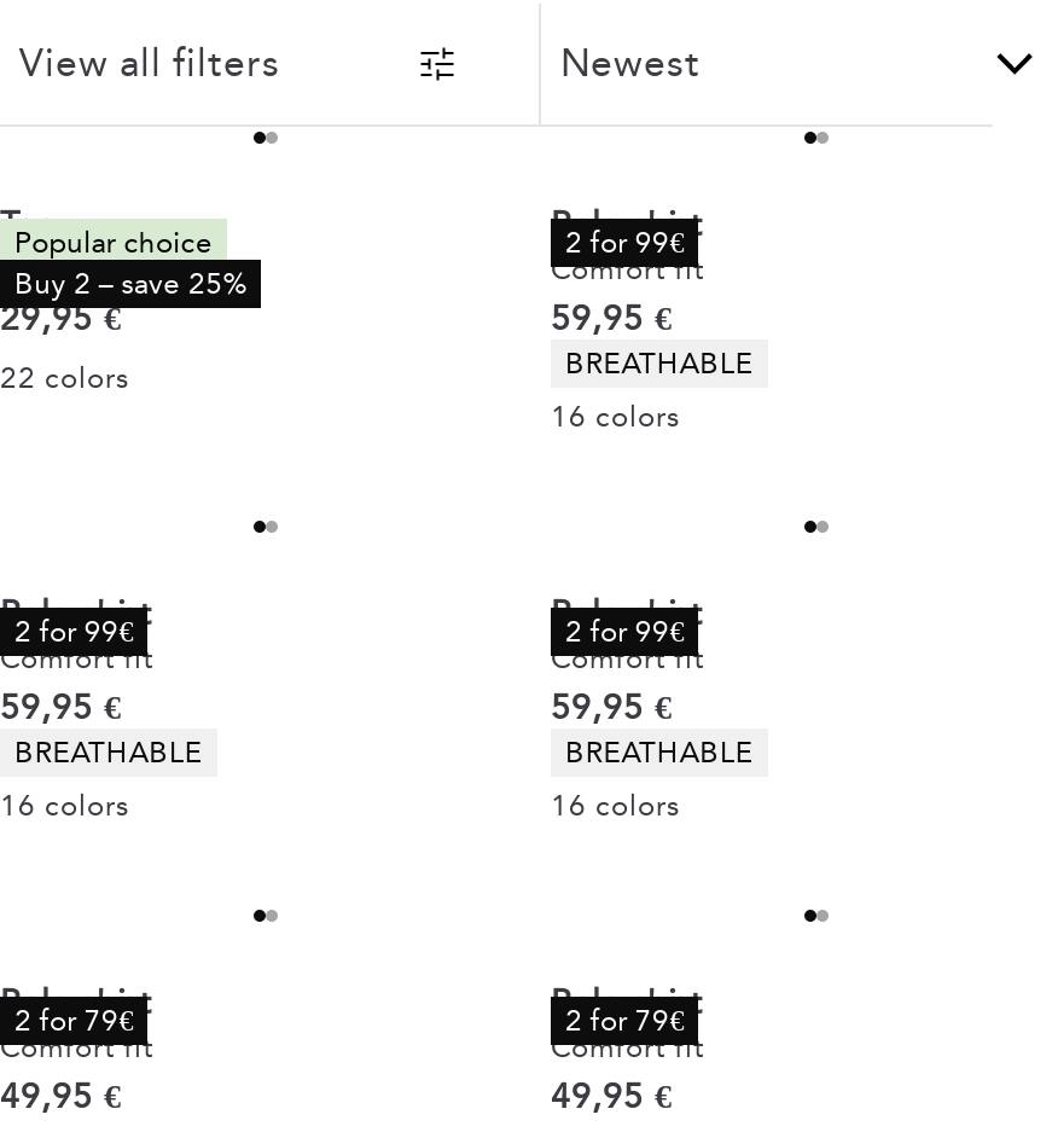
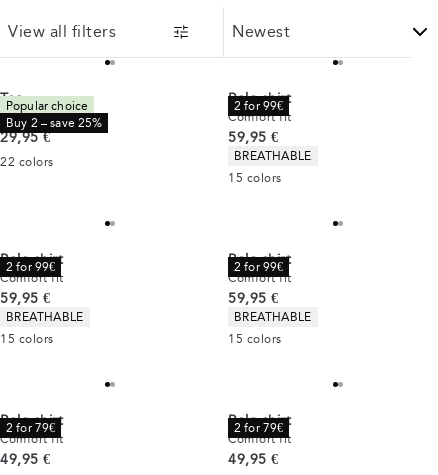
[551,400,680,434] 16 colors -> [228,171,281,185] 15 colors
[0,789,129,823] 16 colors -> [0,332,53,346] 15 colors
[551,789,680,823] 16 colors -> [228,332,281,346] 15 colors

